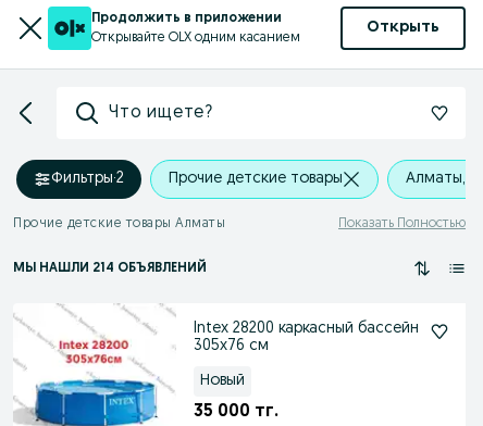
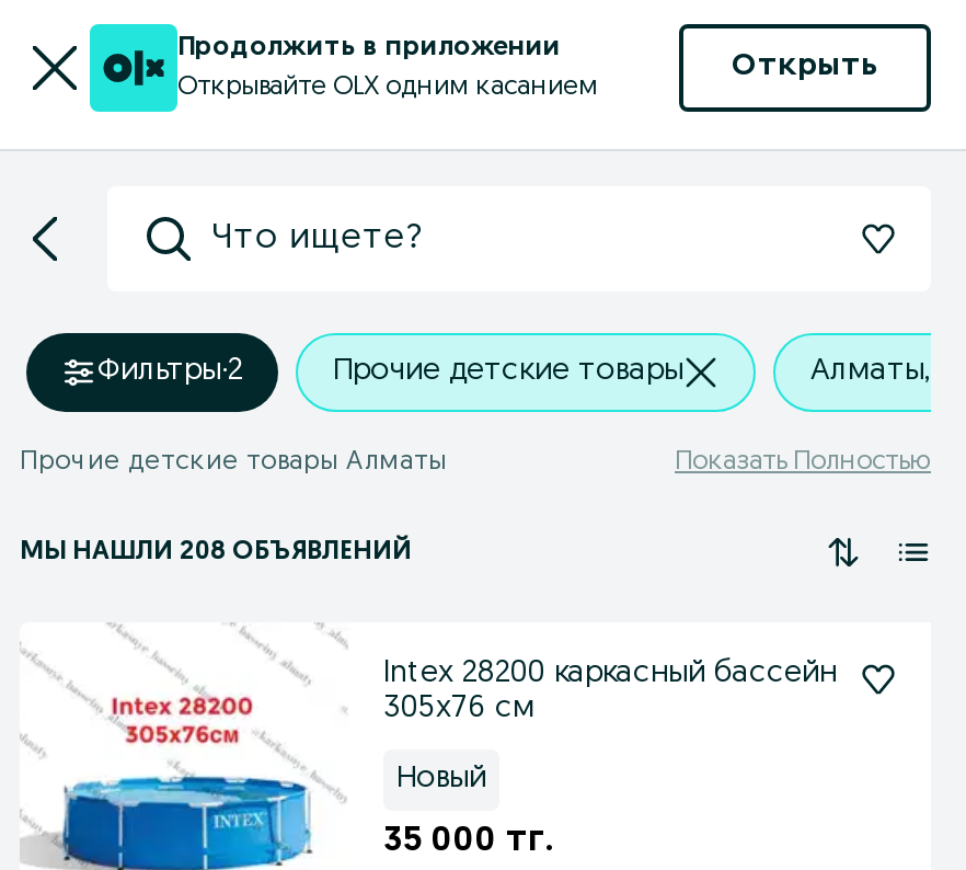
[13,262,207,275] МЫ НАШЛИ 214 ОБЪЯВЛЕНИЙ -> [20,539,412,565] МЫ НАШЛИ 208 ОБЪЯВЛЕНИЙ

